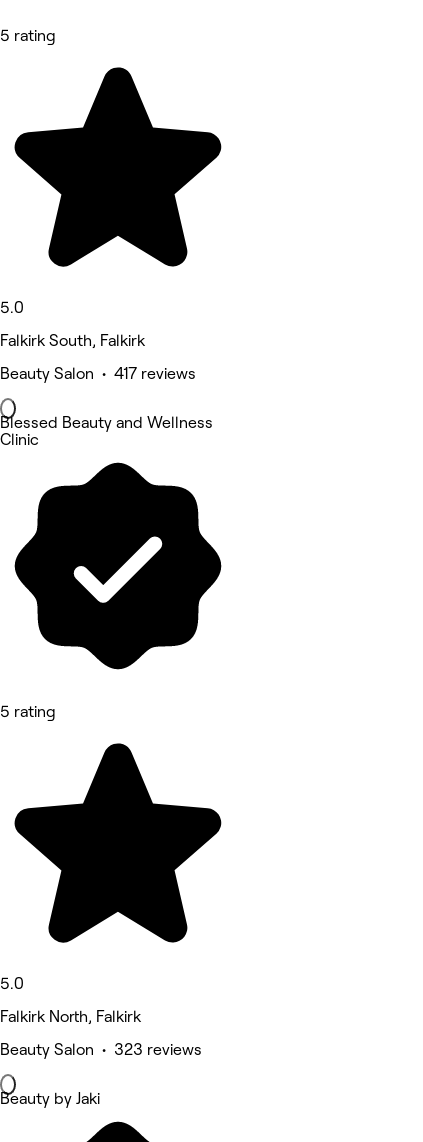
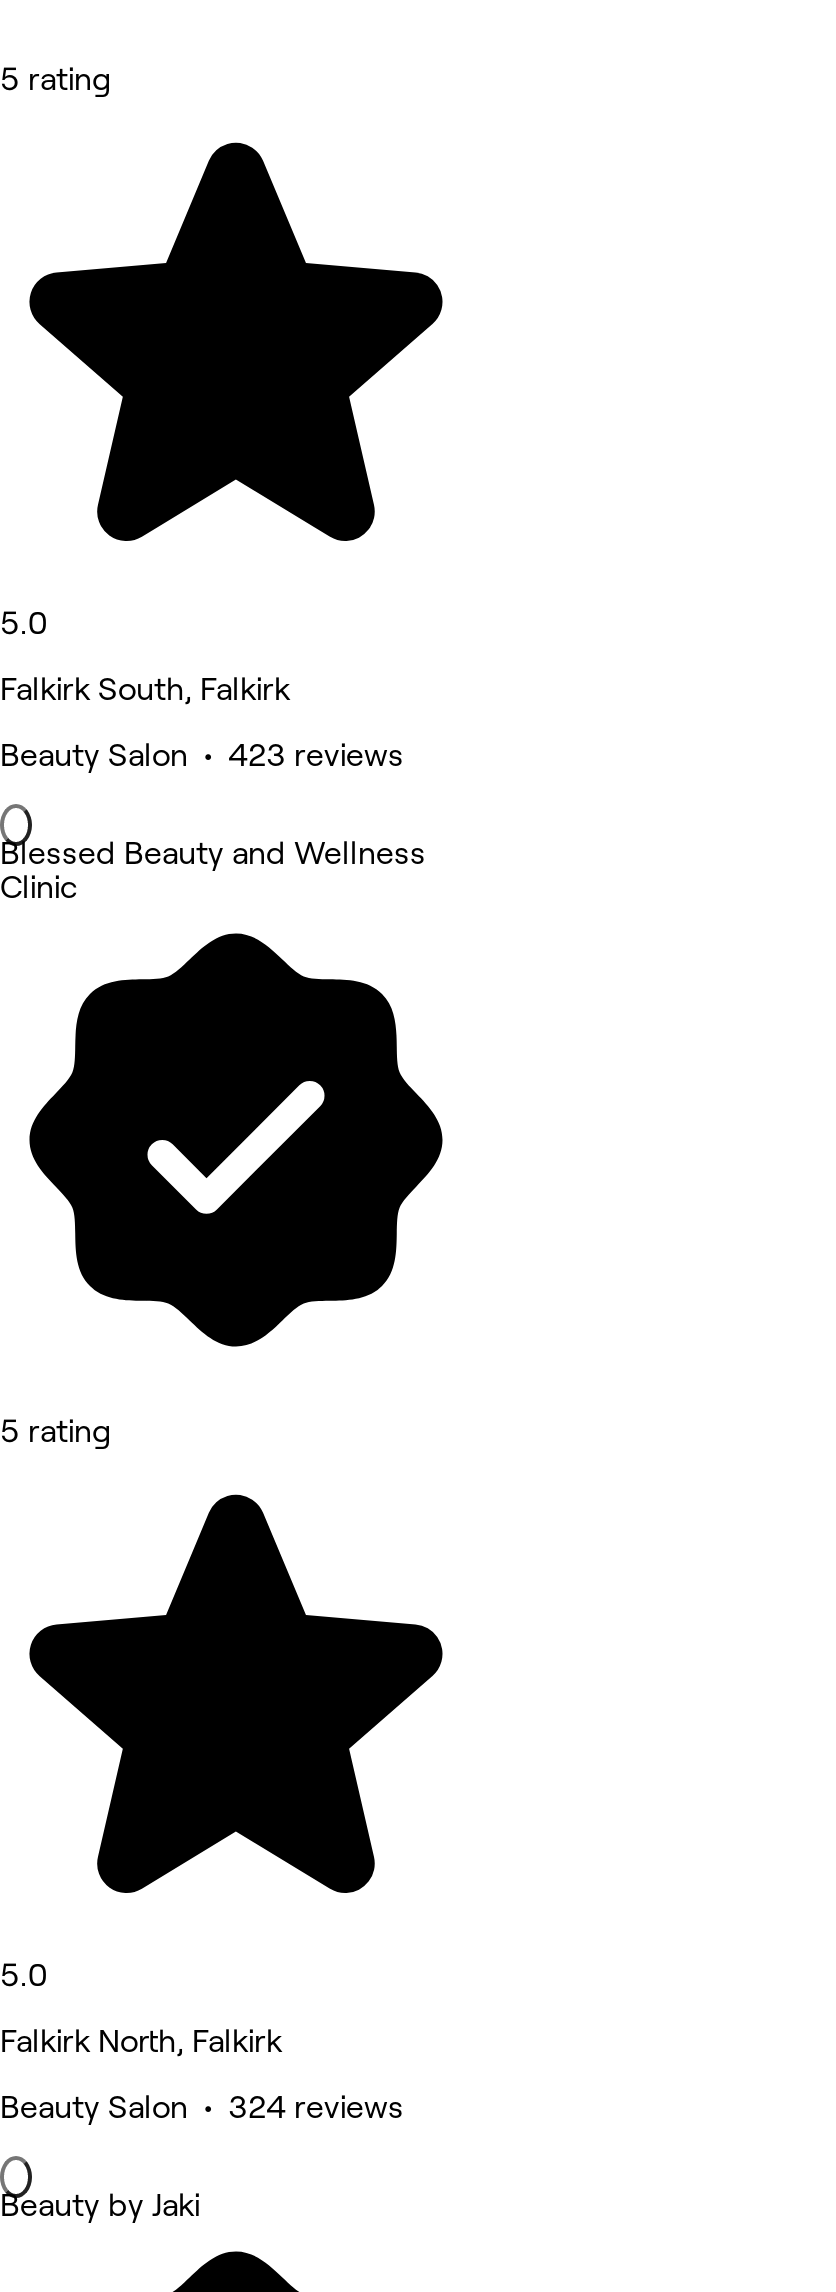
[0,364,196,381] Beauty Salon • 417 reviews -> [0,737,404,771] Beauty Salon • 423 reviews
[0,1040,202,1057] Beauty Salon • 323 reviews -> [0,2089,404,2123] Beauty Salon • 324 reviews

